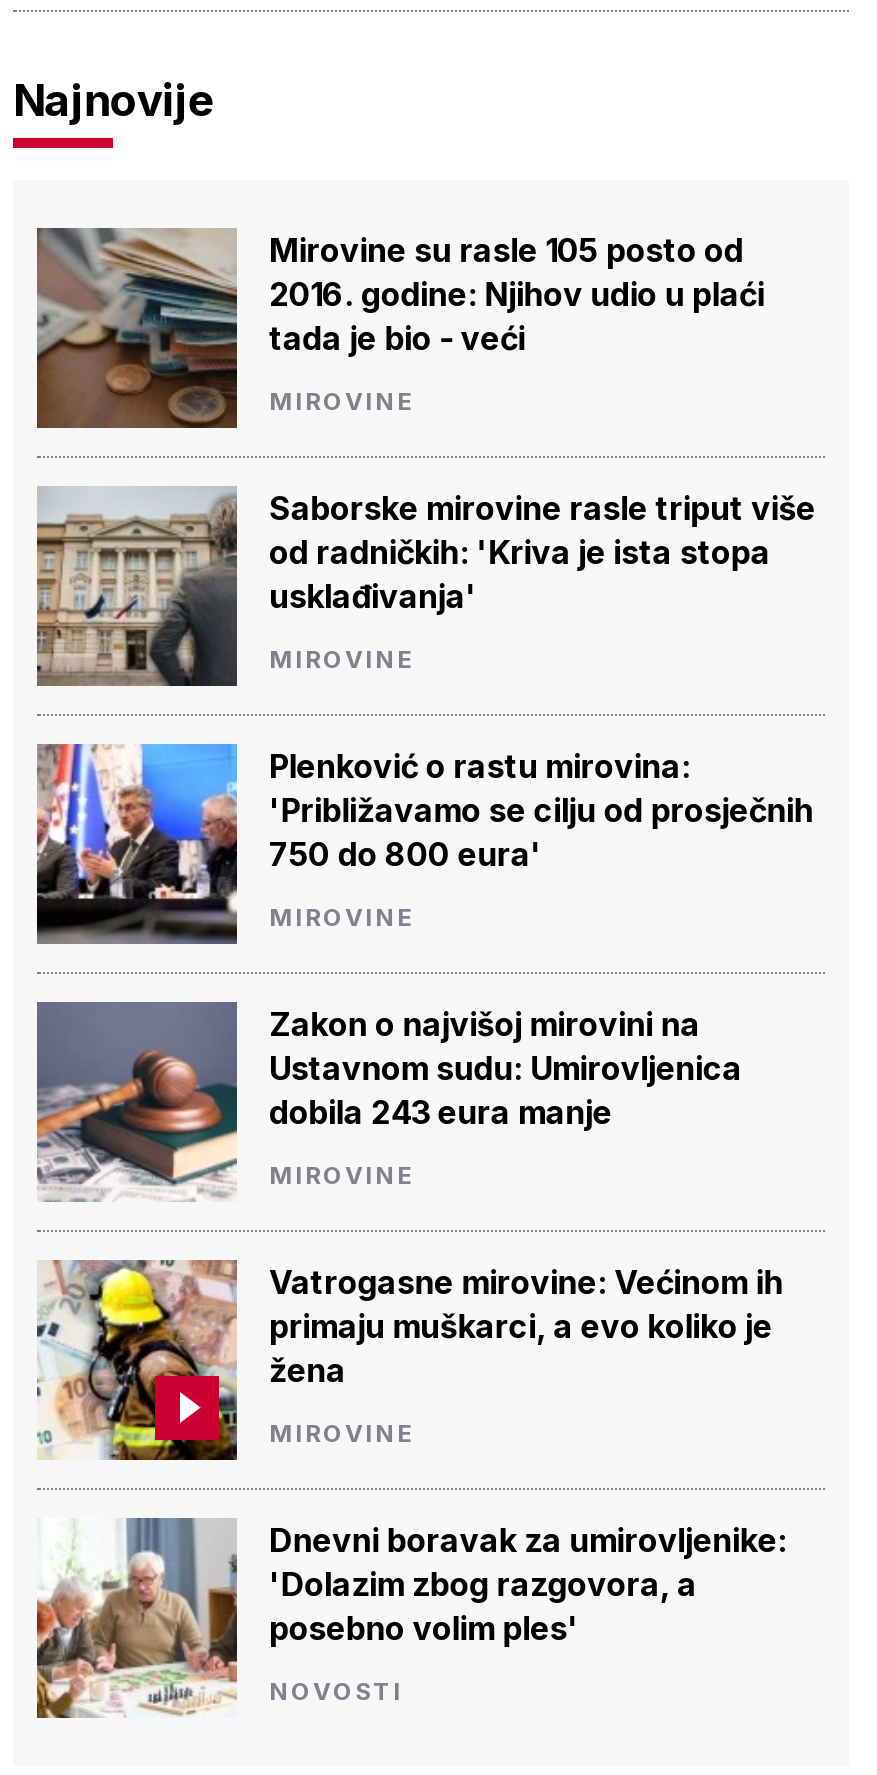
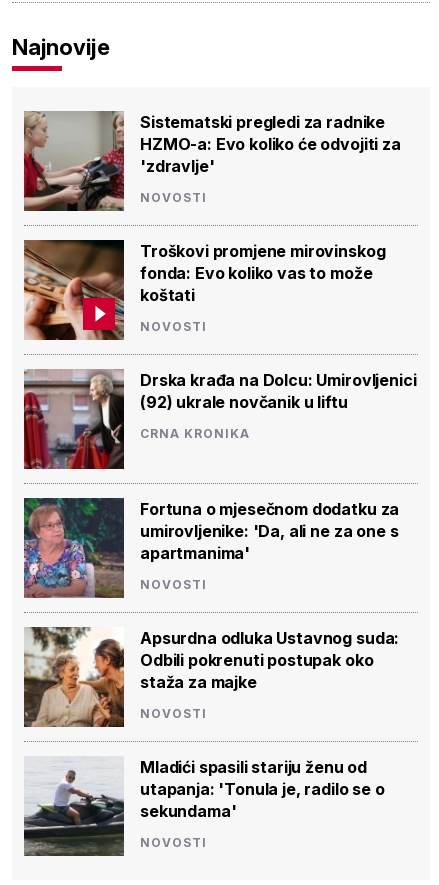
[35,228,764,430] [image] | Mirovine su rasle 105 posto od | 2016. godine: Njihov udio u plaći | tada je bio - veći -> [23,111,401,212] [image] | Sistematski pregledi za radnike | HZMO-a: Evo koliko će odvojiti za | 'zdravlje'
[269,386,415,416] MIROVINE -> [140,190,207,205] NOVOSTI
[35,486,816,688] [image] | Saborske mirovine rasle triput više | od radničkih: 'Kriva je ista stopa | usklađivanja' -> [23,239,385,341] [image] | Troškovi promjene mirovinskog | fonda: Evo koliko vas to može | koštati
[269,644,415,674] MIROVINE -> [140,319,207,334] NOVOSTI
[35,742,813,946] [image] | Plenković o rastu mirovina: | 'Približavamo se cilju od prosječnih | 750 do 800 eura' -> [23,368,416,470] [image] | Drska krađa na Dolcu: Umirovljenici | (92) ukrale novčanik u liftu
[269,902,415,932] MIROVINE -> [140,426,250,441] CRNA KRONIKA
[37,1002,742,1202] [image] | Zakon o najvišoj mirovini na | Ustavnom sudu: Umirovljenica | dobila 243 eura manje -> [23,498,399,599] [image] | Fortuna o mjesečnom dodatku za | umirovljenike: 'Da, ali ne za one s | apartmanima'
[269,1160,415,1190] MIROVINE -> [140,577,207,592] NOVOSTI
[35,1258,783,1462] [image] | Vatrogasne mirovine: Većinom ih | primaju muškarci, a evo koliko je | žena -> [23,626,399,728] [image] | Apsurdna odluka Ustavnog suda: | Odbili pokrenuti postupak oko | staža za majke
[269,1418,415,1448] MIROVINE -> [140,706,207,721] NOVOSTI
[35,1516,787,1718] [image] | Dnevni boravak za umirovljenike: | 'Dolazim zbog razgovora, a | posebno volim ples' -> [23,757,385,857] [image] | Mladići spasili stariju ženu od | utapanja: 'Tonula je, radilo se o | sekundama'

